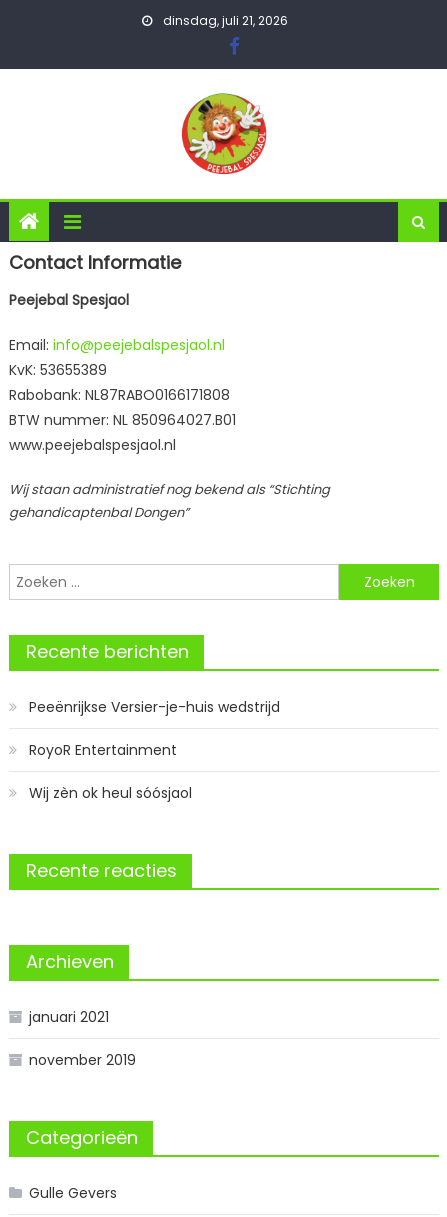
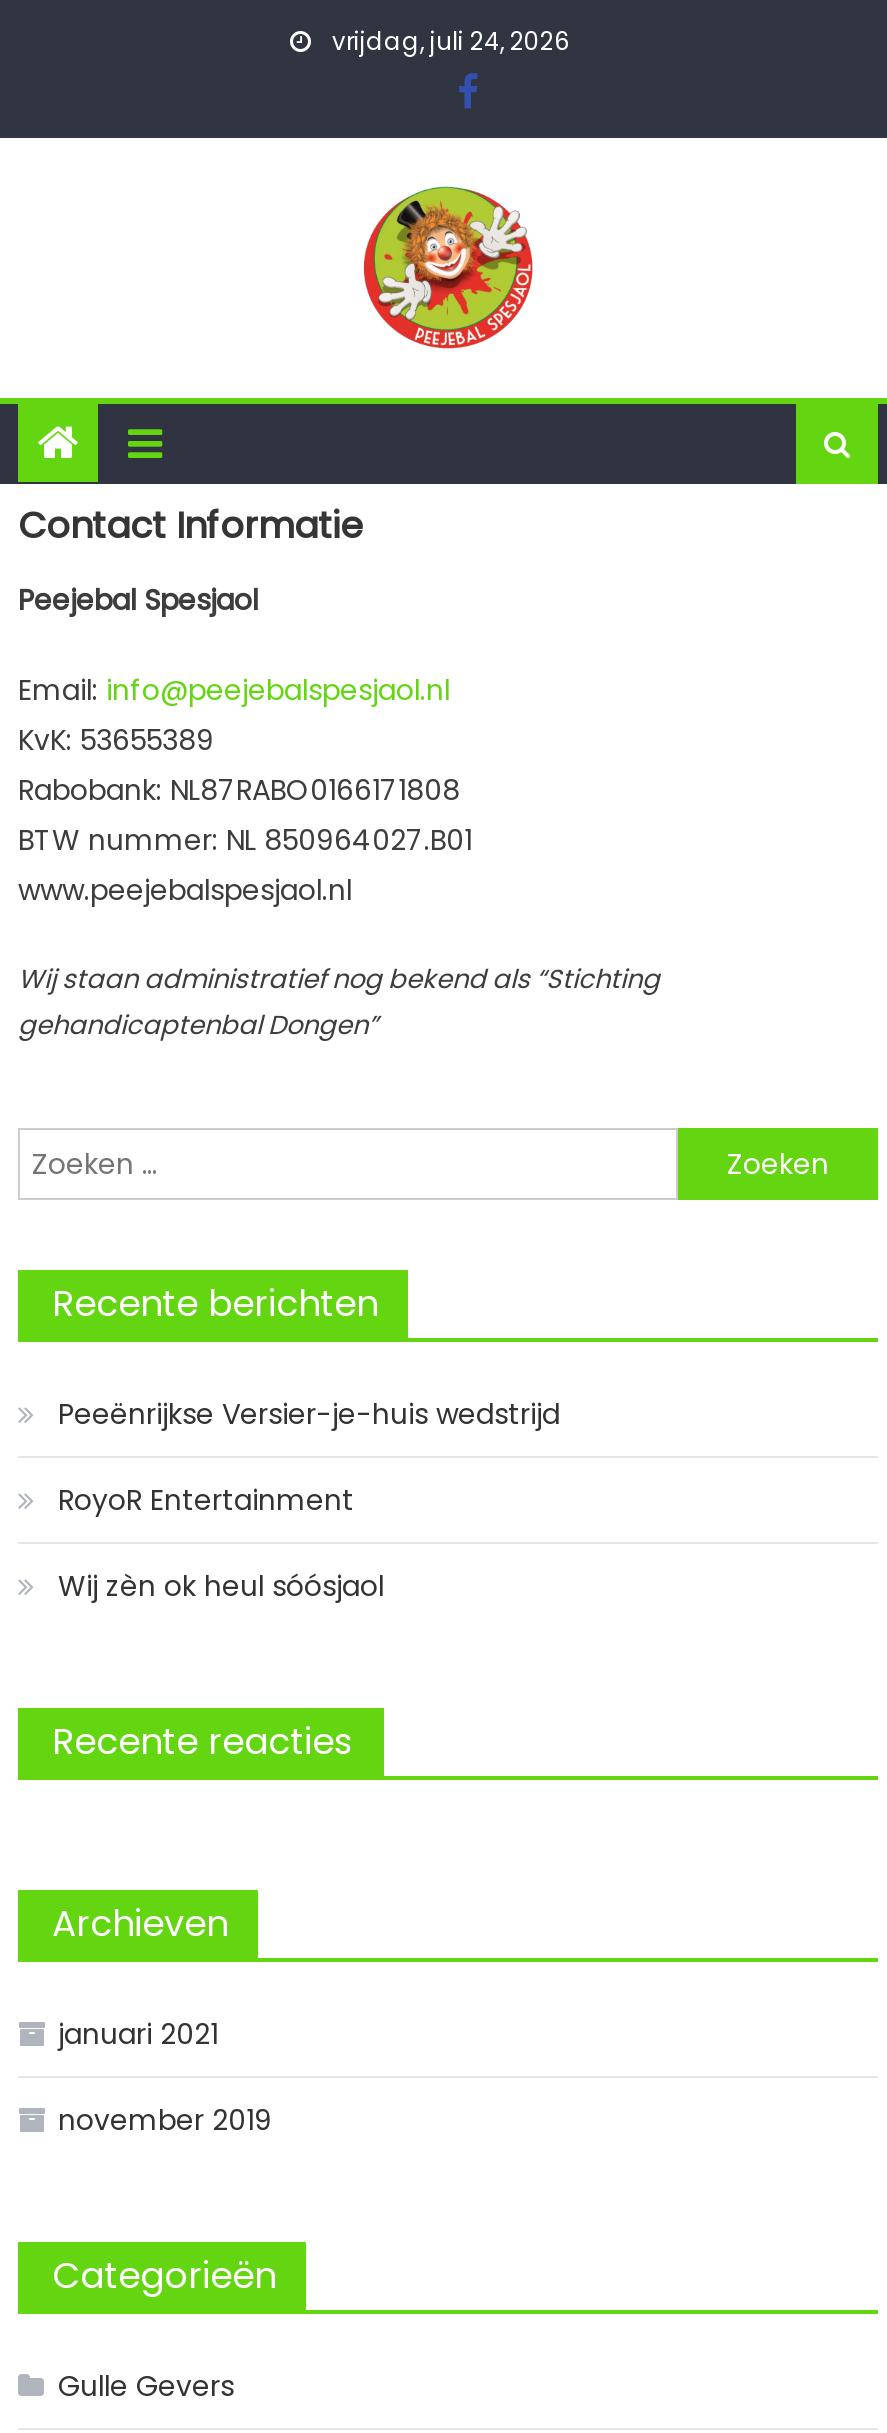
[160,12,288,29] dinsdag, juli 21, 2026 -> [326,24,570,58] vrijdag, juli 24, 2026

